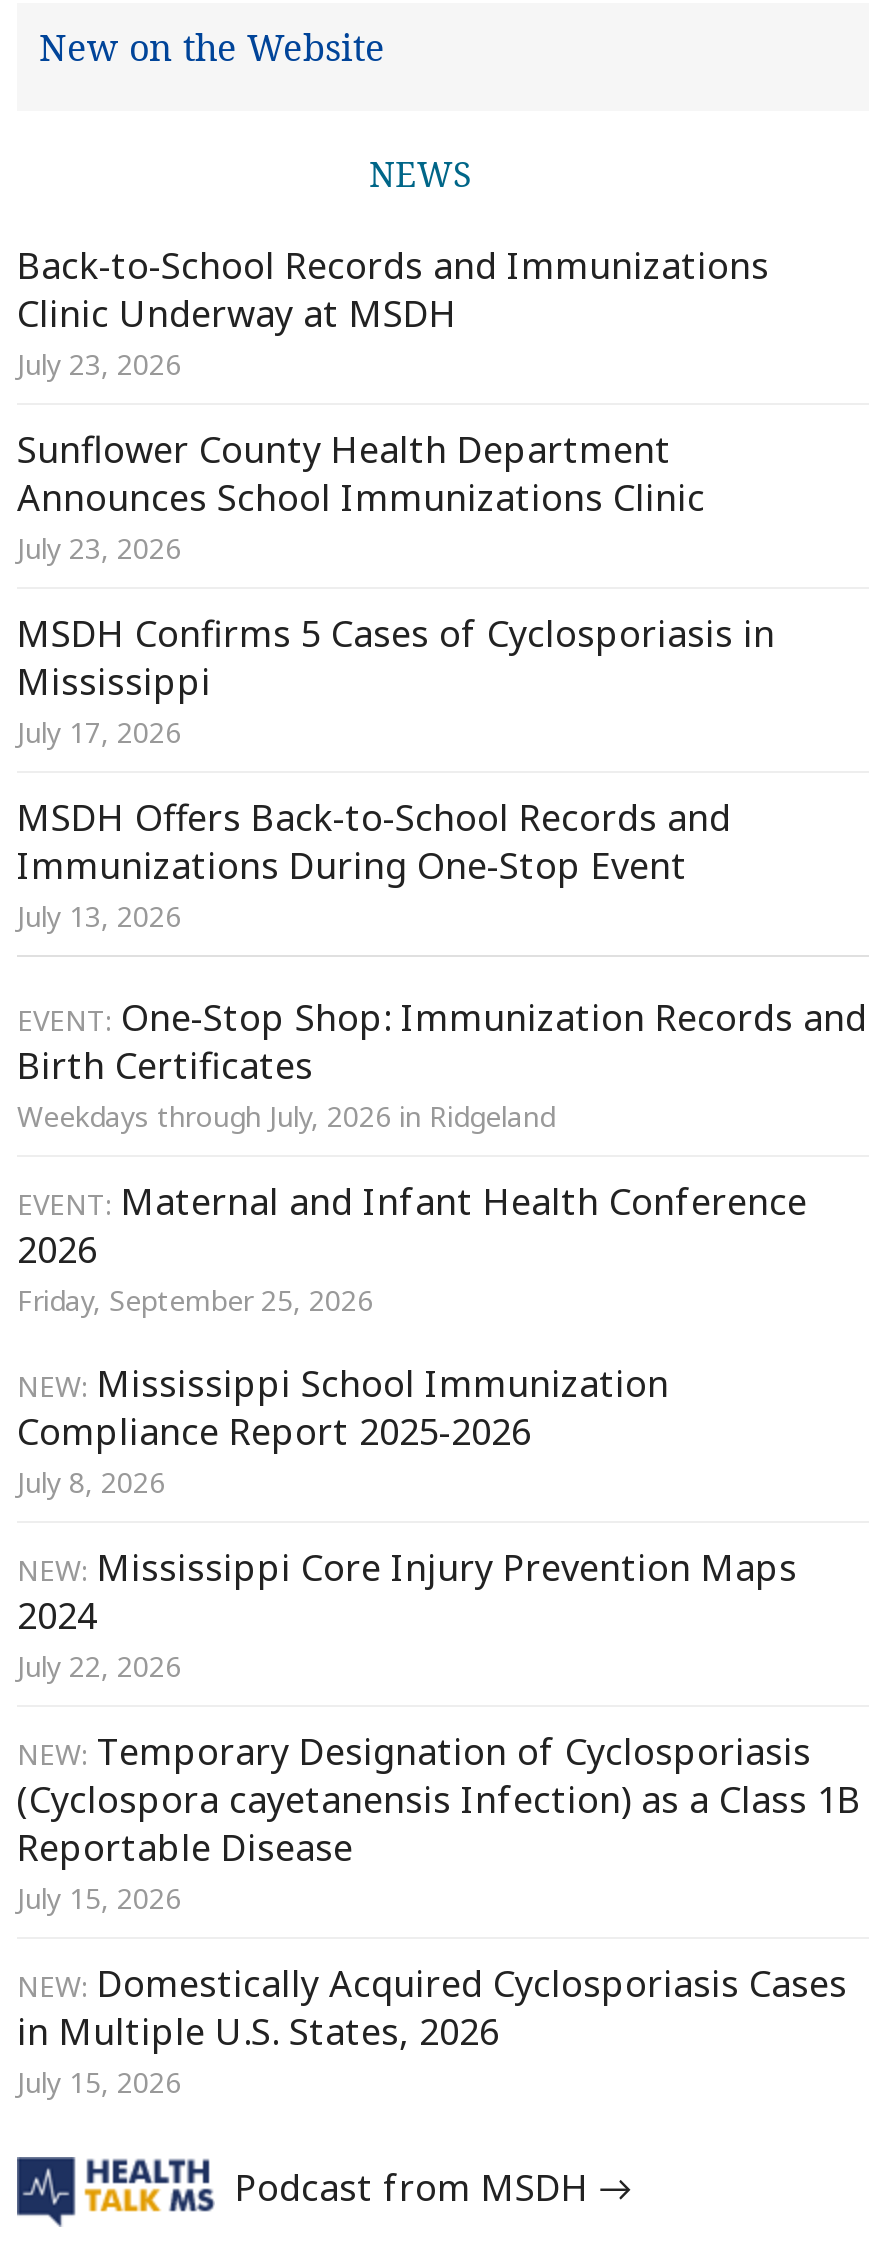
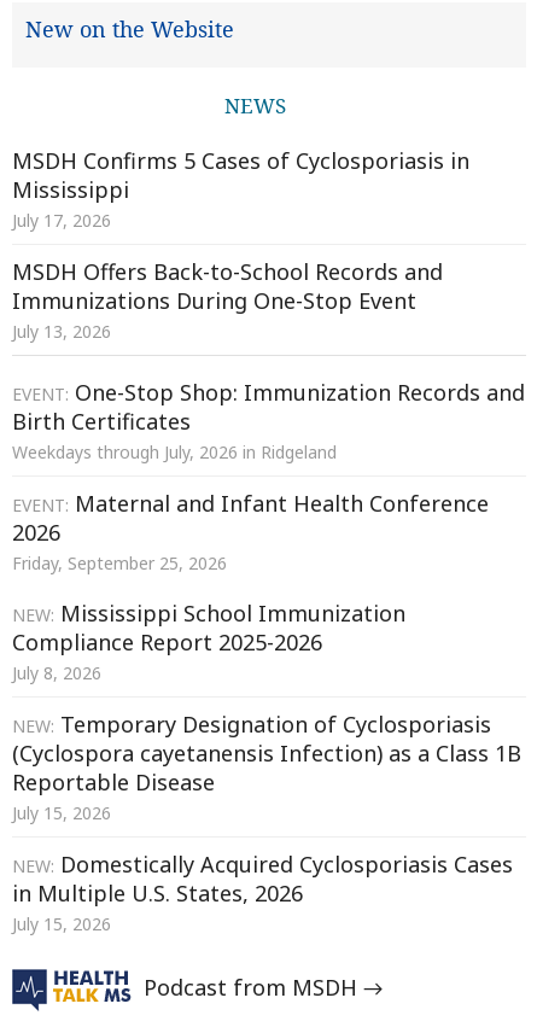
[17,241,769,567] Back-to-School Records and Immunizations | Clinic Underway at MSDH | July 23, 2026 | Sunflower County Health Department | Announces School Immunizations Clinic | July 23, 2026 -> none
[17,1543,797,1685] NEW: Mississippi Core Injury Prevention Maps | 2024 | July 22, 2026 -> none

